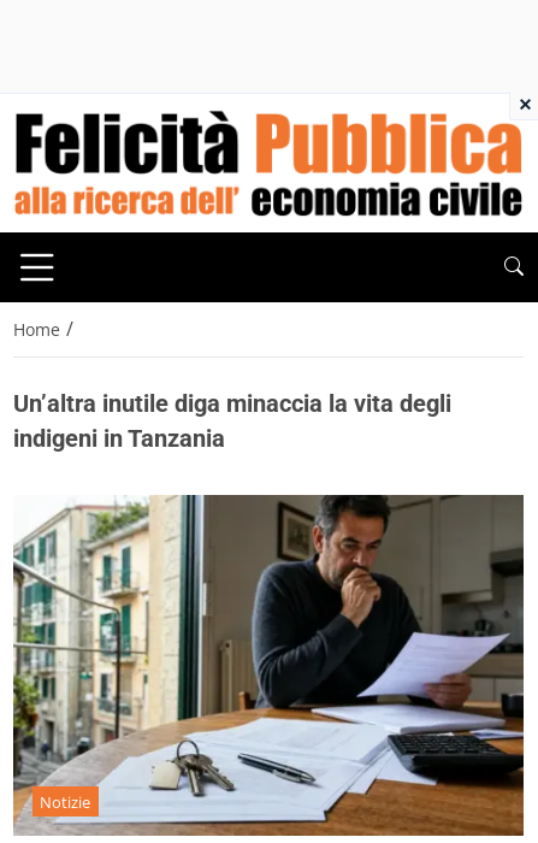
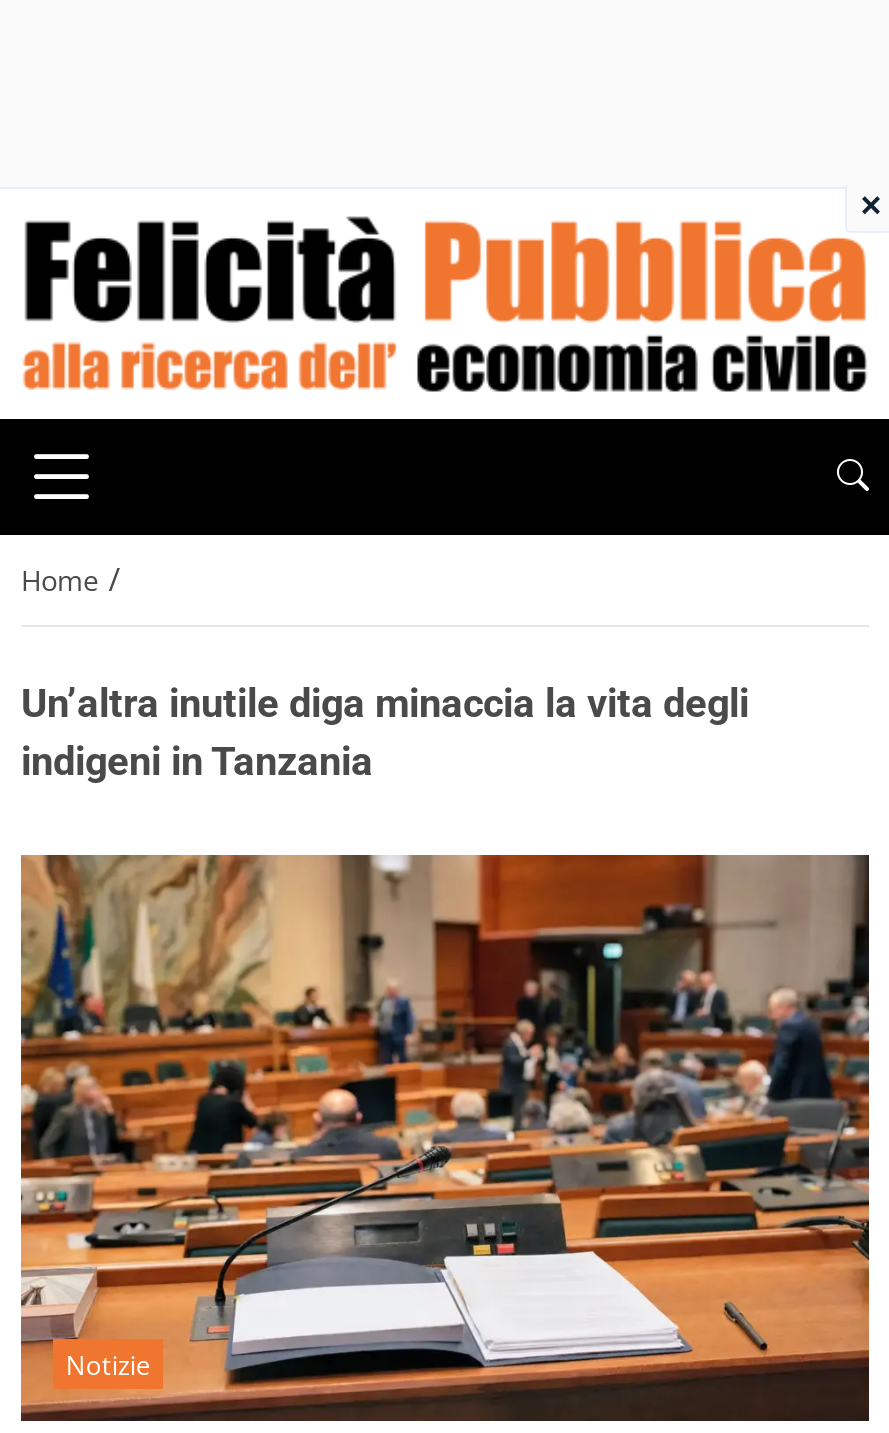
[12,494,525,837] [image] -> [19,853,871,1423] [image]

